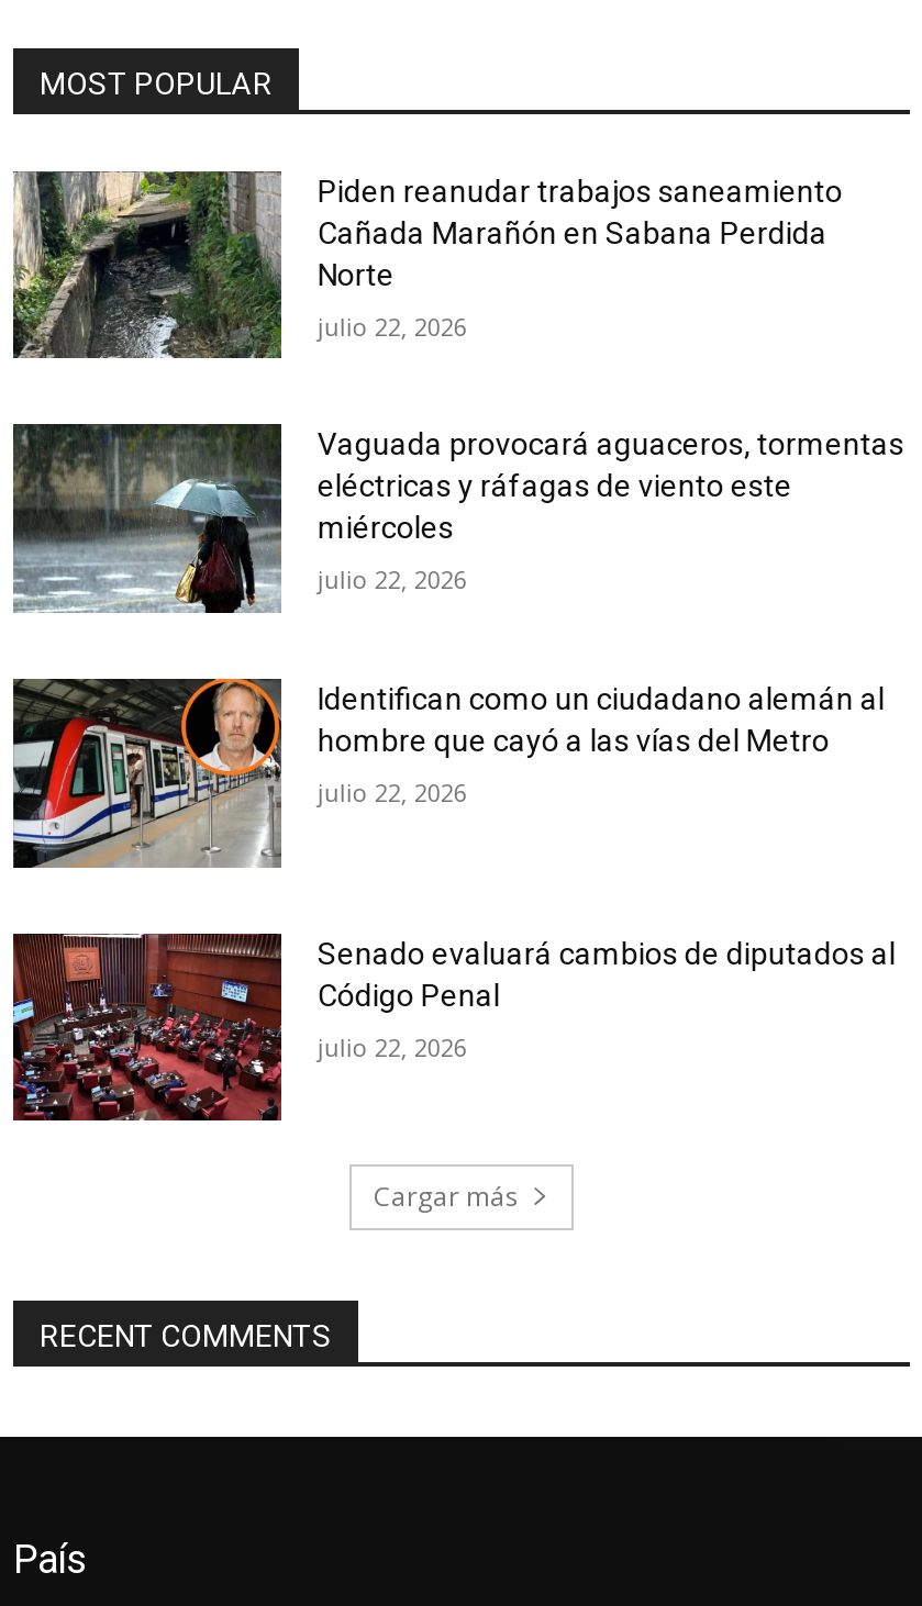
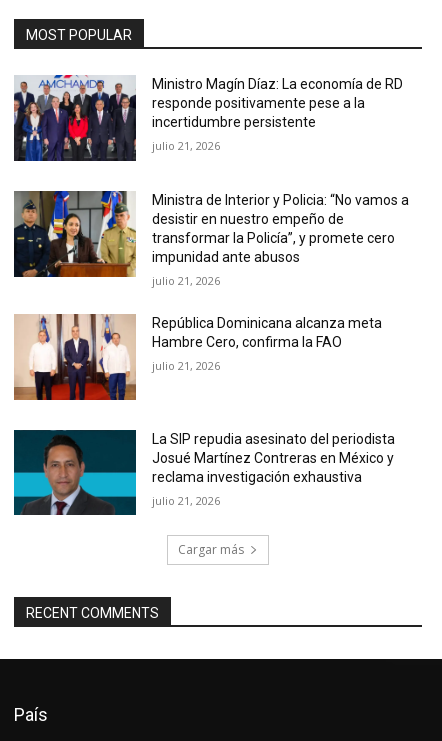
[13,170,843,361] [image] | Piden reanudar trabajos saneamiento | Cañada Marañón en Sabana Perdida | Norte -> [13,74,403,162] [image] | Ministro Magín Díaz: La economía de RD | responde positivamente pese a la | incertidumbre persistente
[317,310,467,343] julio 22, 2026 -> [152,138,220,153] julio 21, 2026
[11,423,904,616] [image] | Vaguada provocará aguaceros, tormentas | eléctricas y ráfagas de viento este | miércoles -> [14,190,409,278] [image] | Ministra de Interior y Policia: “No vamos a | desistir en nuestro empeño de | transformar la Policía”, y promete cero | impunidad ante abusos
[317,564,467,597] julio 22, 2026 -> [152,273,220,288] julio 21, 2026
[11,678,884,871] [image] | Identifican como un ciudadano alemán al | hombre que cayó a las vías del Metro -> [13,313,382,401] [image] | República Dominicana alcanza meta | Hambre Cero, confirma la FAO
[317,776,467,809] julio 22, 2026 -> [152,358,220,373] julio 21, 2026
[11,933,895,1124] [image] | Senado evaluará cambios de diputados al | Código Penal -> [13,429,395,516] [image] | La SIP repudia asesinato del periodista | Josué Martínez Contreras en México y | reclama investigación exhaustiva
[317,1030,467,1063] julio 22, 2026 -> [152,493,220,508] julio 21, 2026

